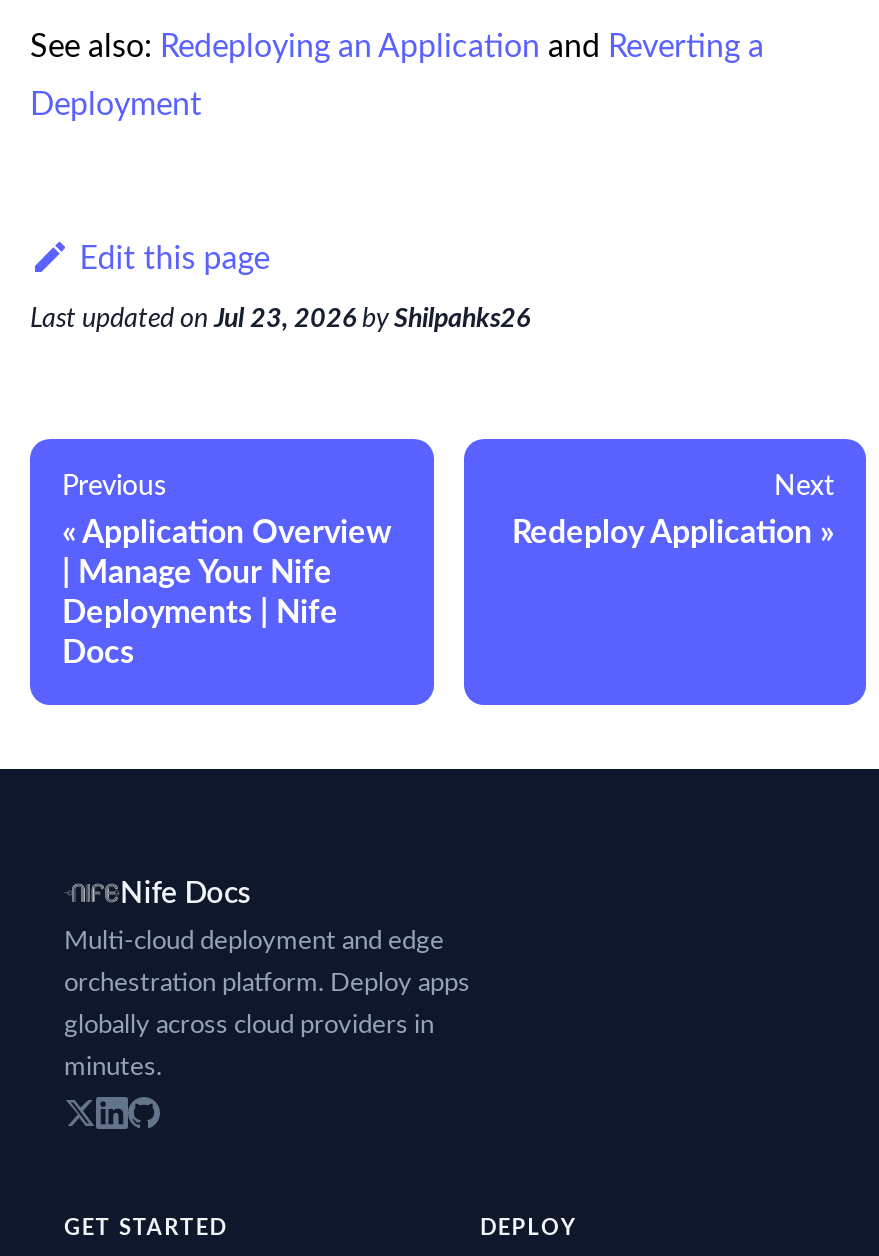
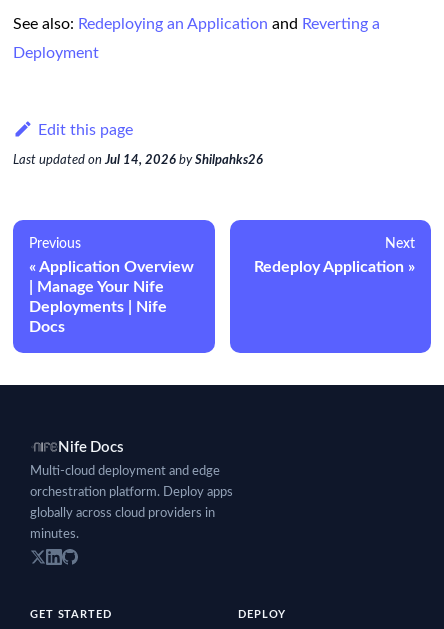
[30,306,530,334] Last updated on Jul 23, 2026 by Shilpahks26 -> [13,153,263,167] Last updated on Jul 14, 2026 by Shilpahks26

